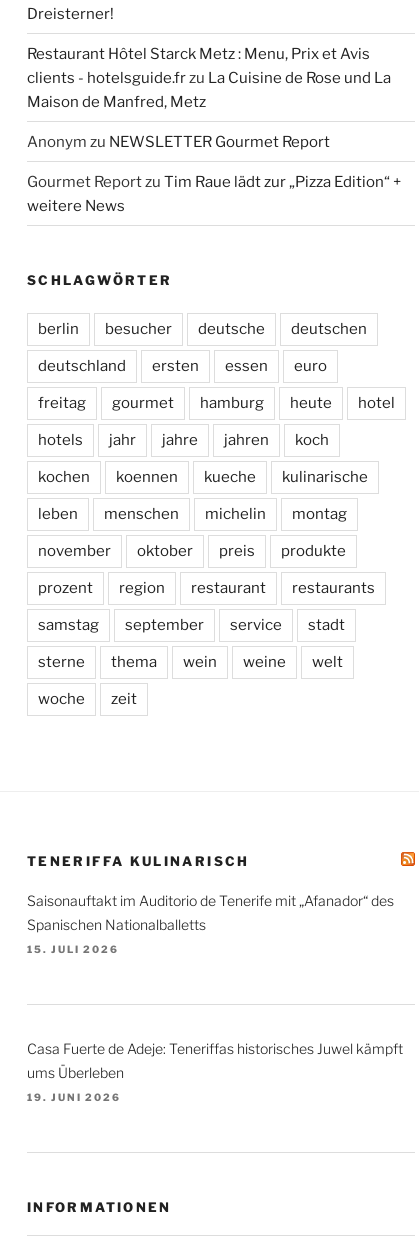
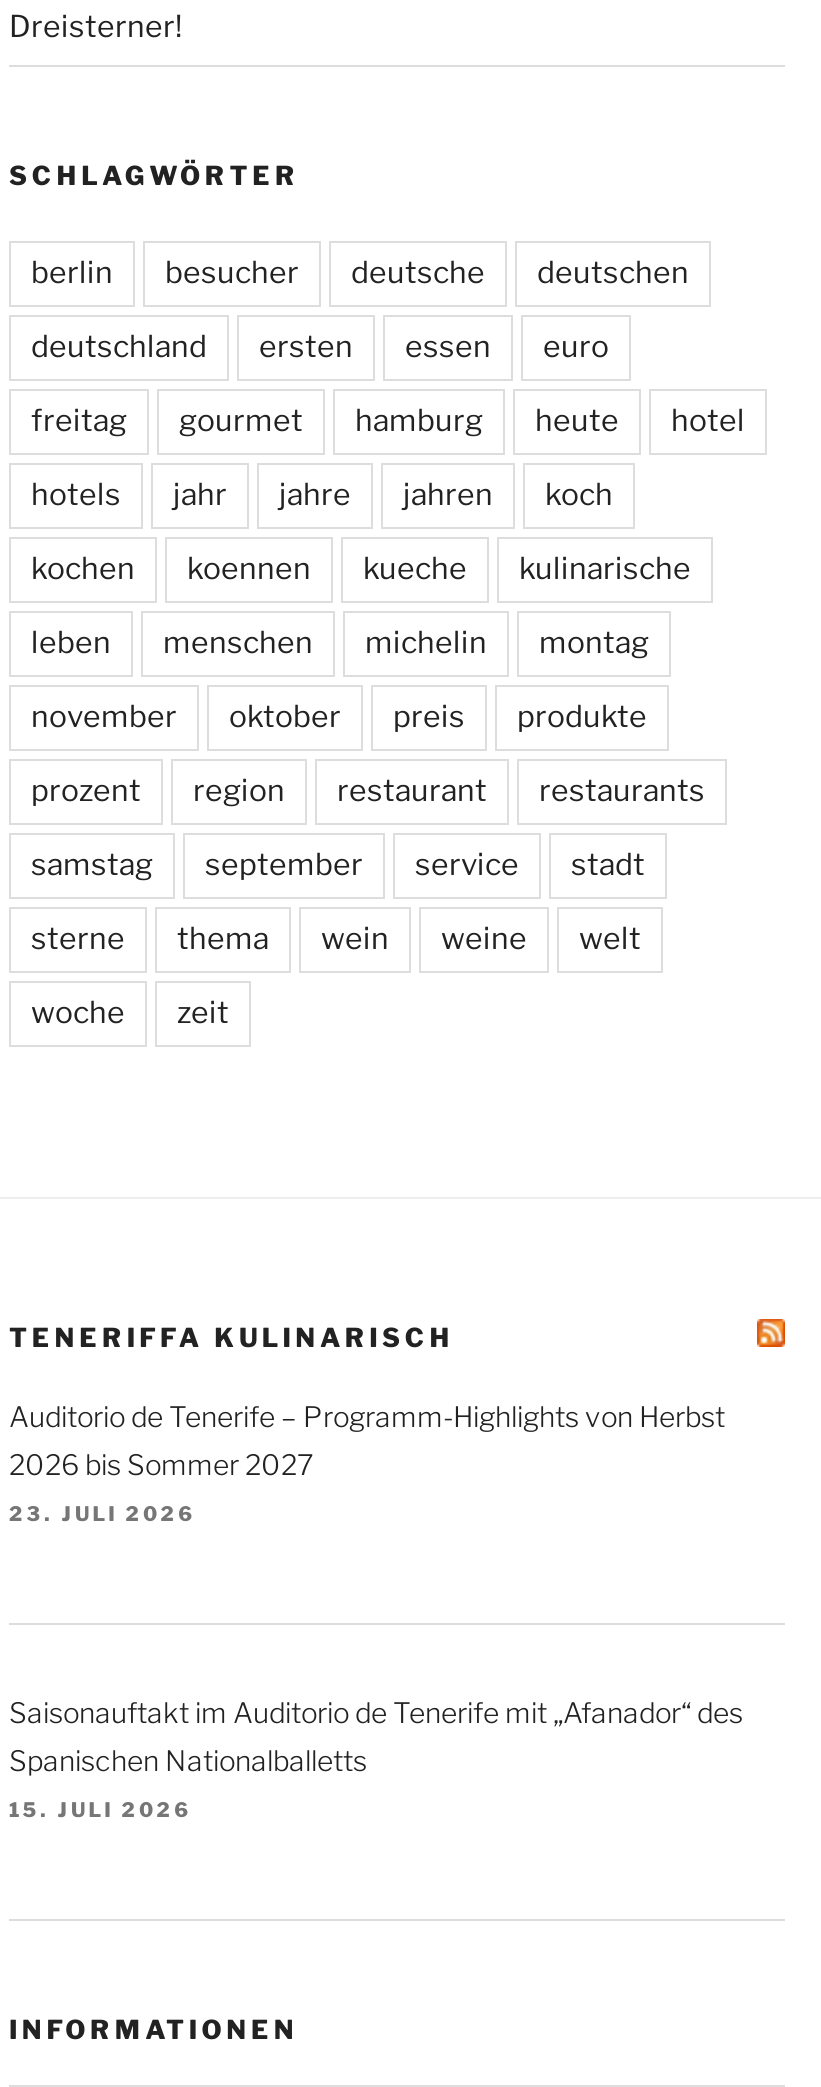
[27,45,401,215] Restaurant Hôtel Starck Metz : Menu, Prix et Avis | clients - hotelsguide.fr zu La Cuisine de Rose und La | Maison de Manfred, Metz | Anonym zu NEWSLETTER Gourmet Report | Gourmet Report zu Tim Raue lädt zur „Pizza Edition“ + | weitere News -> none
none -> [9,1399,725,1525] Auditorio de Tenerife – Programm-Highlights von Herbst | 2026 bis Sommer 2027 | 23. JULI 2026
[27,1040,403,1103] Casa Fuerte de Adeje: Teneriffas historisches Juwel kämpft | ums Überleben | 19. JUNI 2026 -> none

